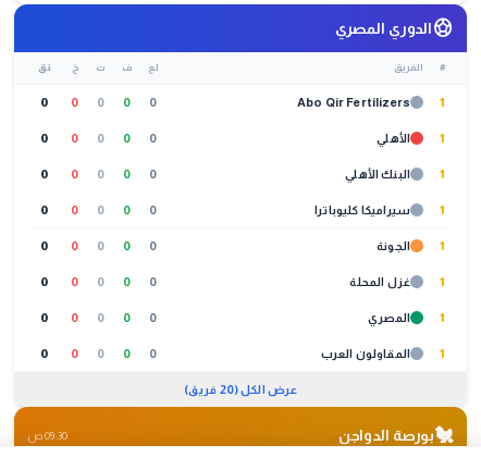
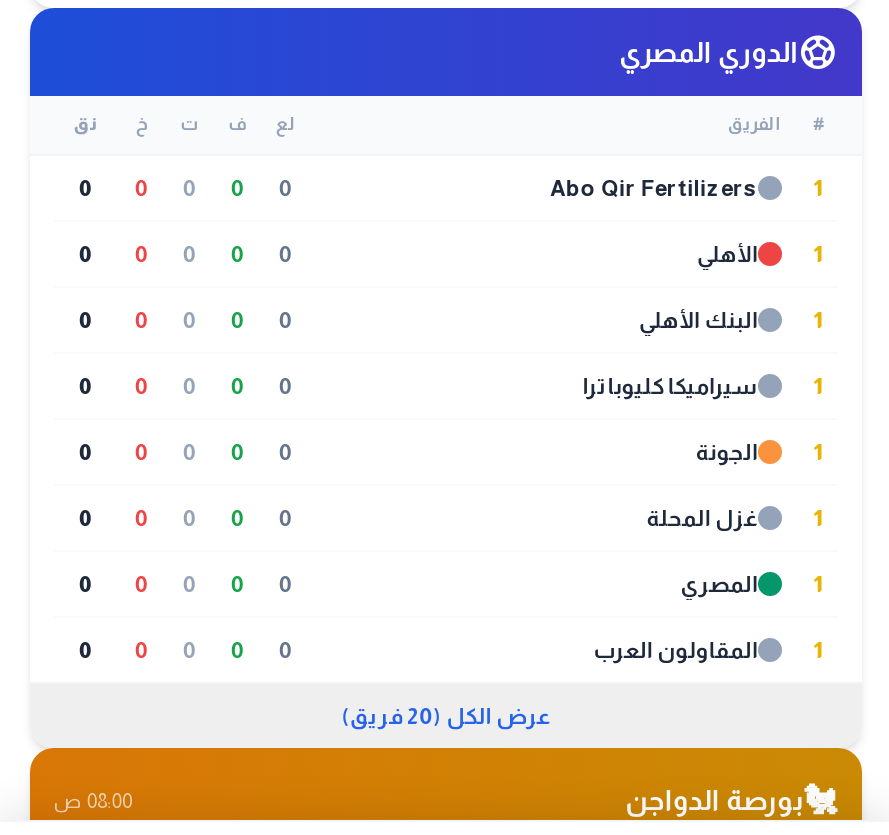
[45,429,68,441] 09:30 ص -> [87,789,132,811] 08:00 ص

